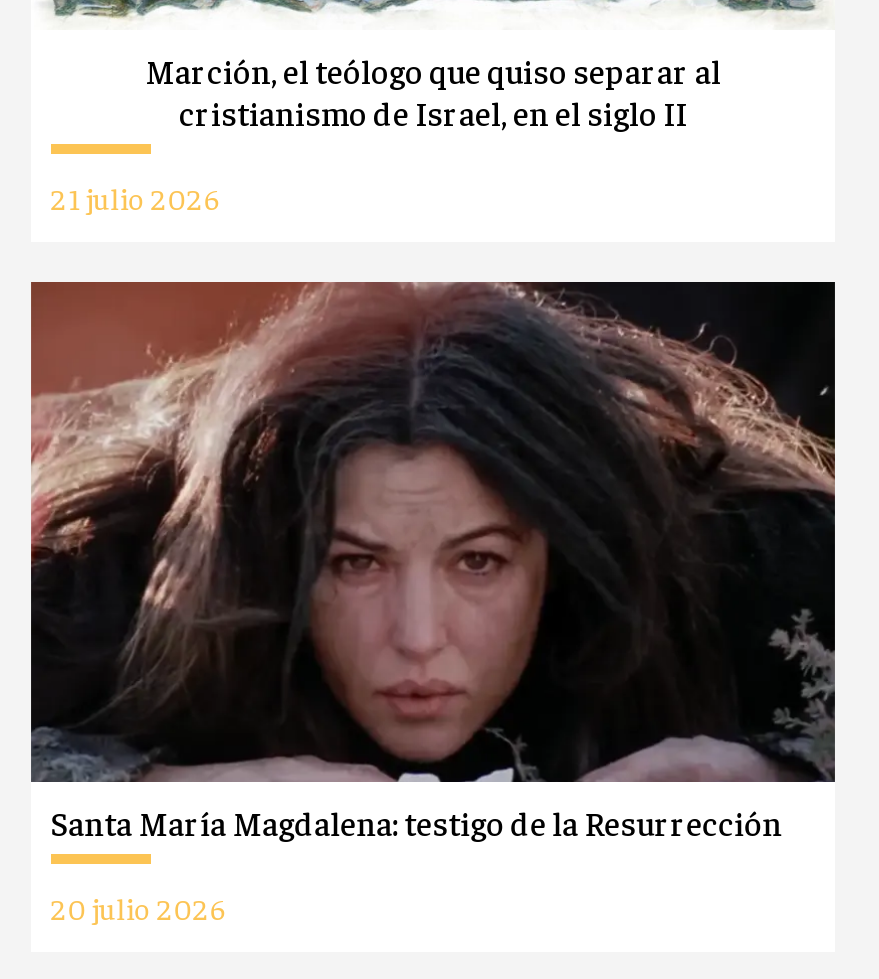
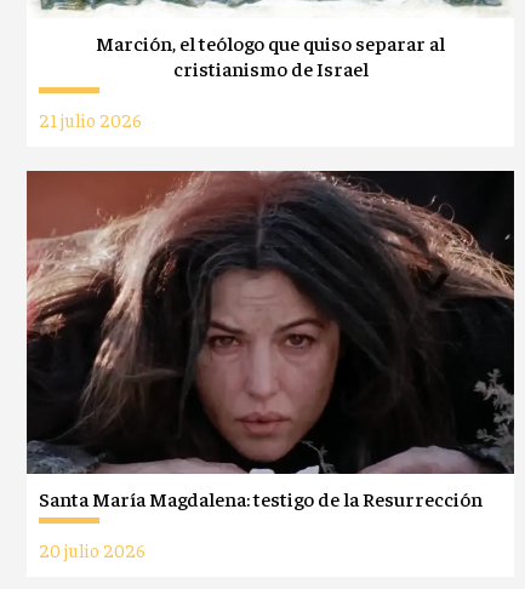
[179,93,687,135] cristianismo de Israel, en el siglo II -> [173,56,368,82] cristianismo de Israel

